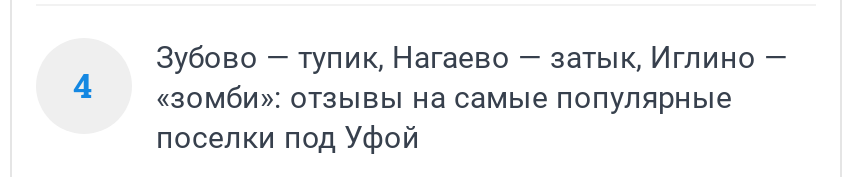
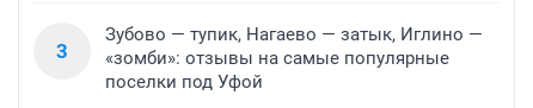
[73,62,732,116] 4 «зомби»: отзывы на самые популярные -> [56,37,449,69] 3 «зомби»: отзывы на самые популярные

